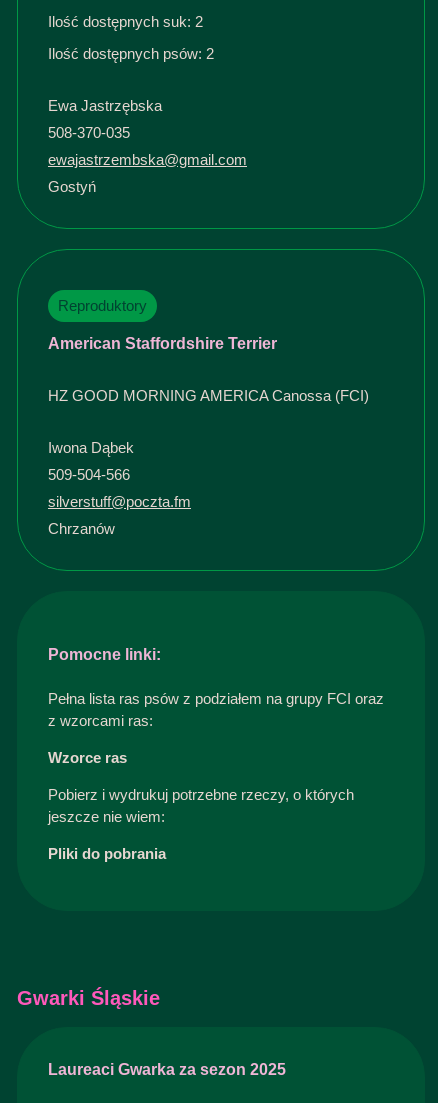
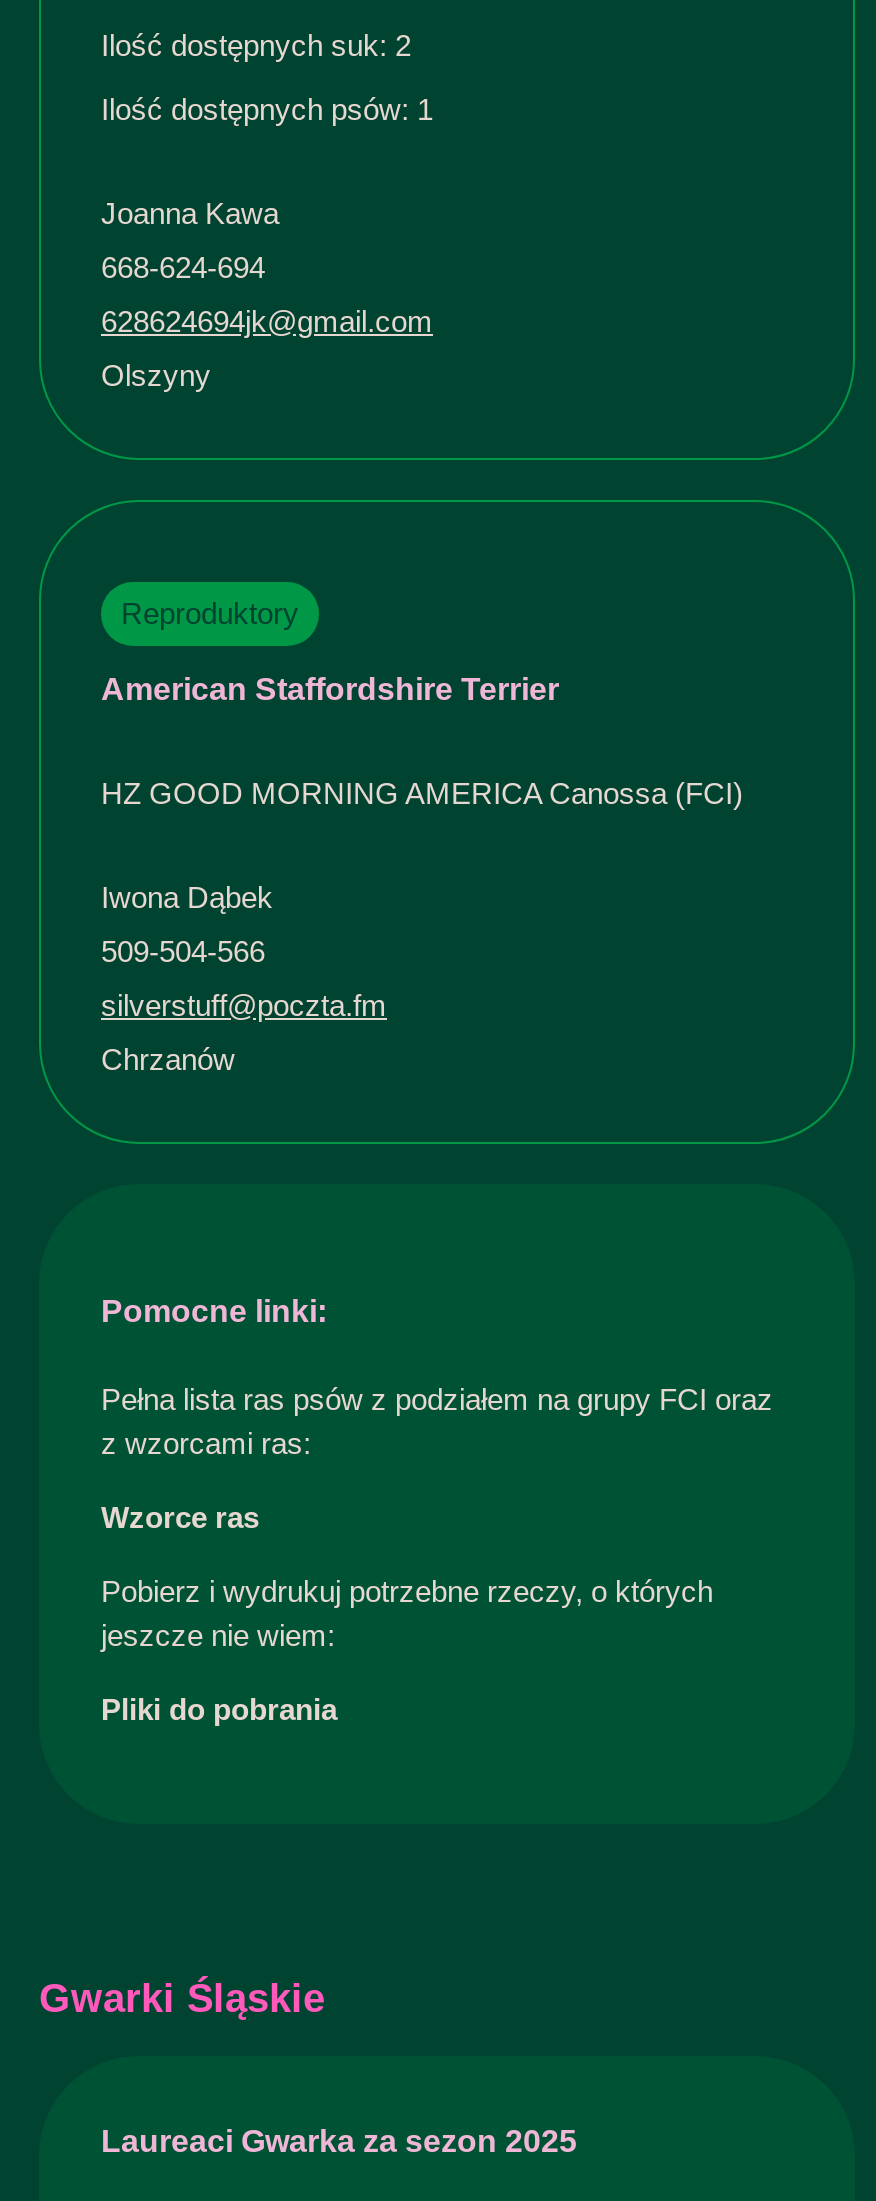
[48,45,214,62] Ilość dostępnych psów: 2 -> [101,92,433,126] Ilość dostępnych psów: 1
[48,97,162,114] Ewa Jastrzębska -> [101,196,279,230] Joanna Kawa
[48,124,130,141] 508-370-035 -> [101,250,265,284] 668-624-694
[48,151,247,168] ewajastrzembska@gmail.com -> [101,304,433,338] 628624694jk@gmail.com
[48,178,96,195] Gostyń -> [101,358,211,392] Olszyny

